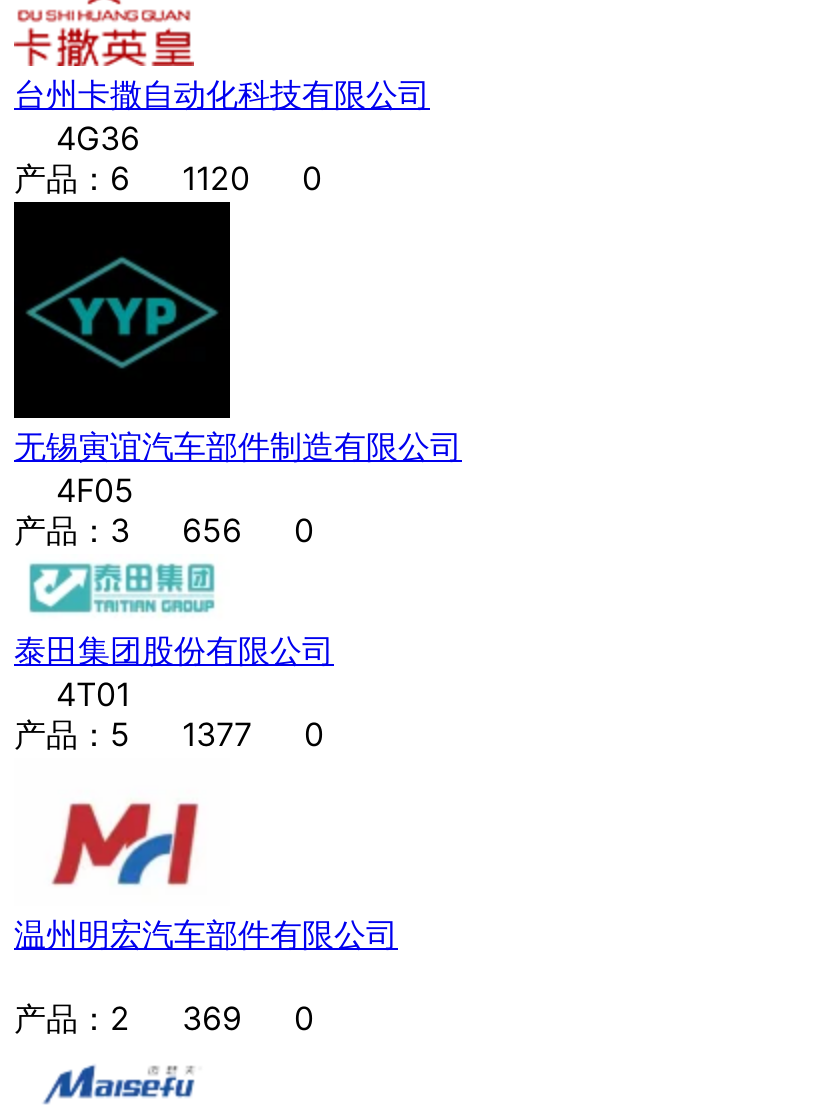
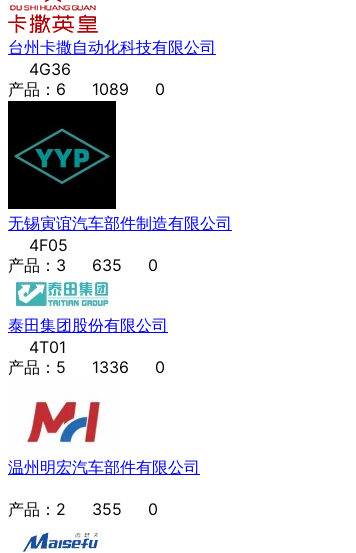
[14,159,322,199] 产品：6 1120 0 -> [8,79,165,99] 产品：6 1089 0
[14,511,314,551] 产品：3 656 0 -> [8,255,158,275] 产品：3 635 0
[14,715,324,755] 产品：5 1377 0 -> [8,357,165,377] 产品：5 1336 0
[14,999,314,1039] 产品：2 369 0 -> [8,499,158,519] 产品：2 355 0

